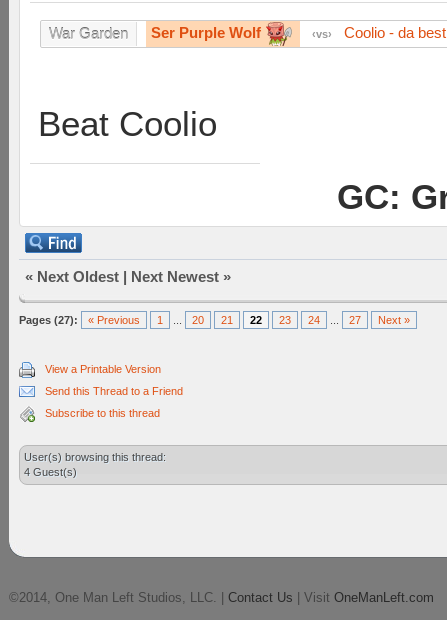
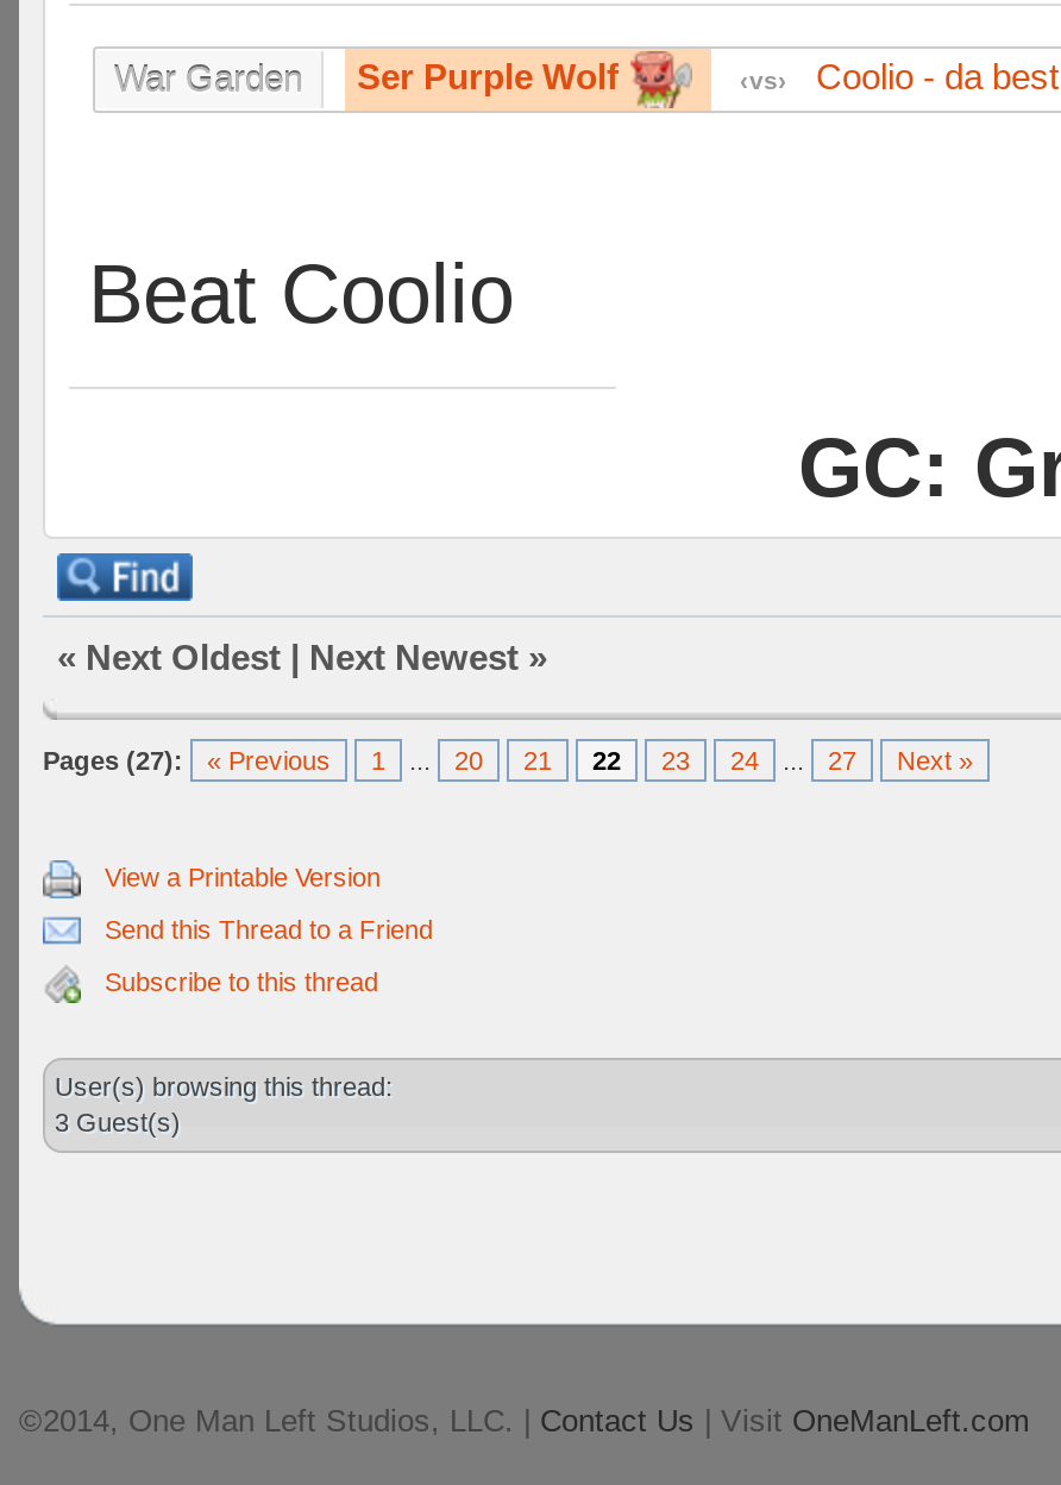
[24,466,77,478] 4 Guest(s) -> [55,1108,181,1136] 3 Guest(s)

